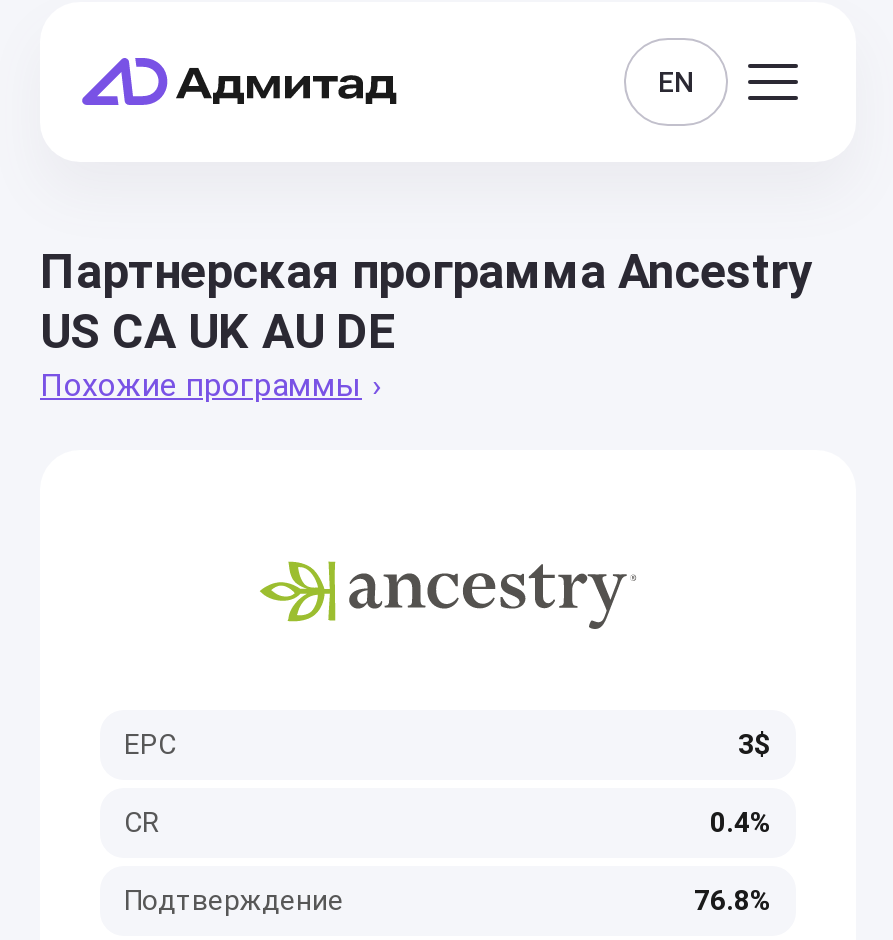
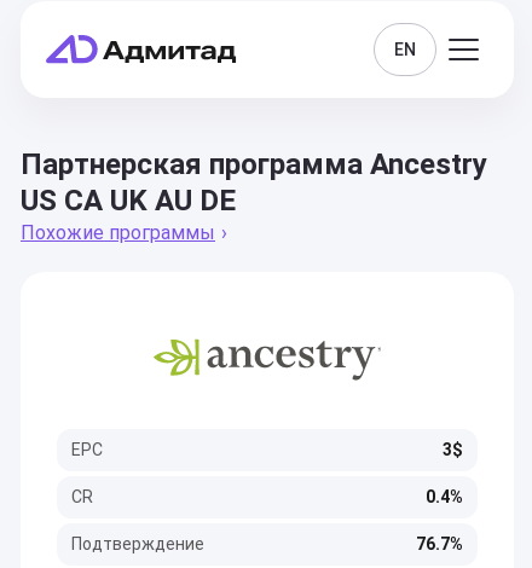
[694,884,772,916] 76.8% -> [416,534,463,553] 76.7%

